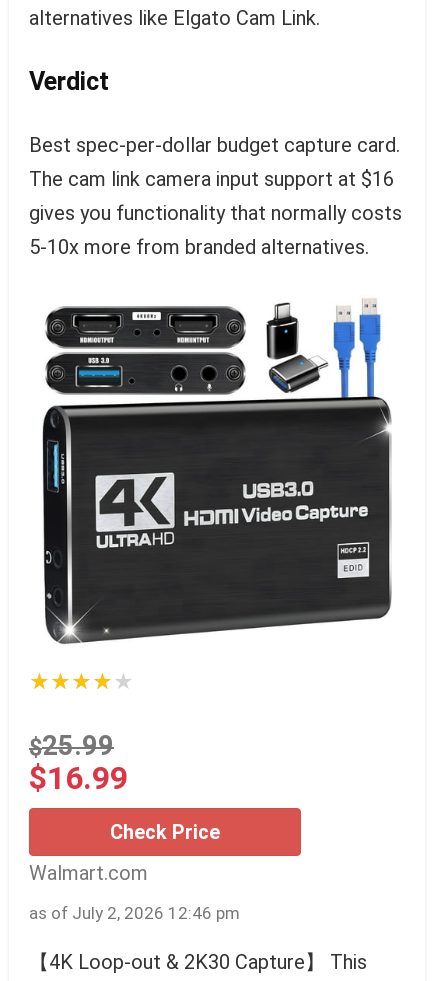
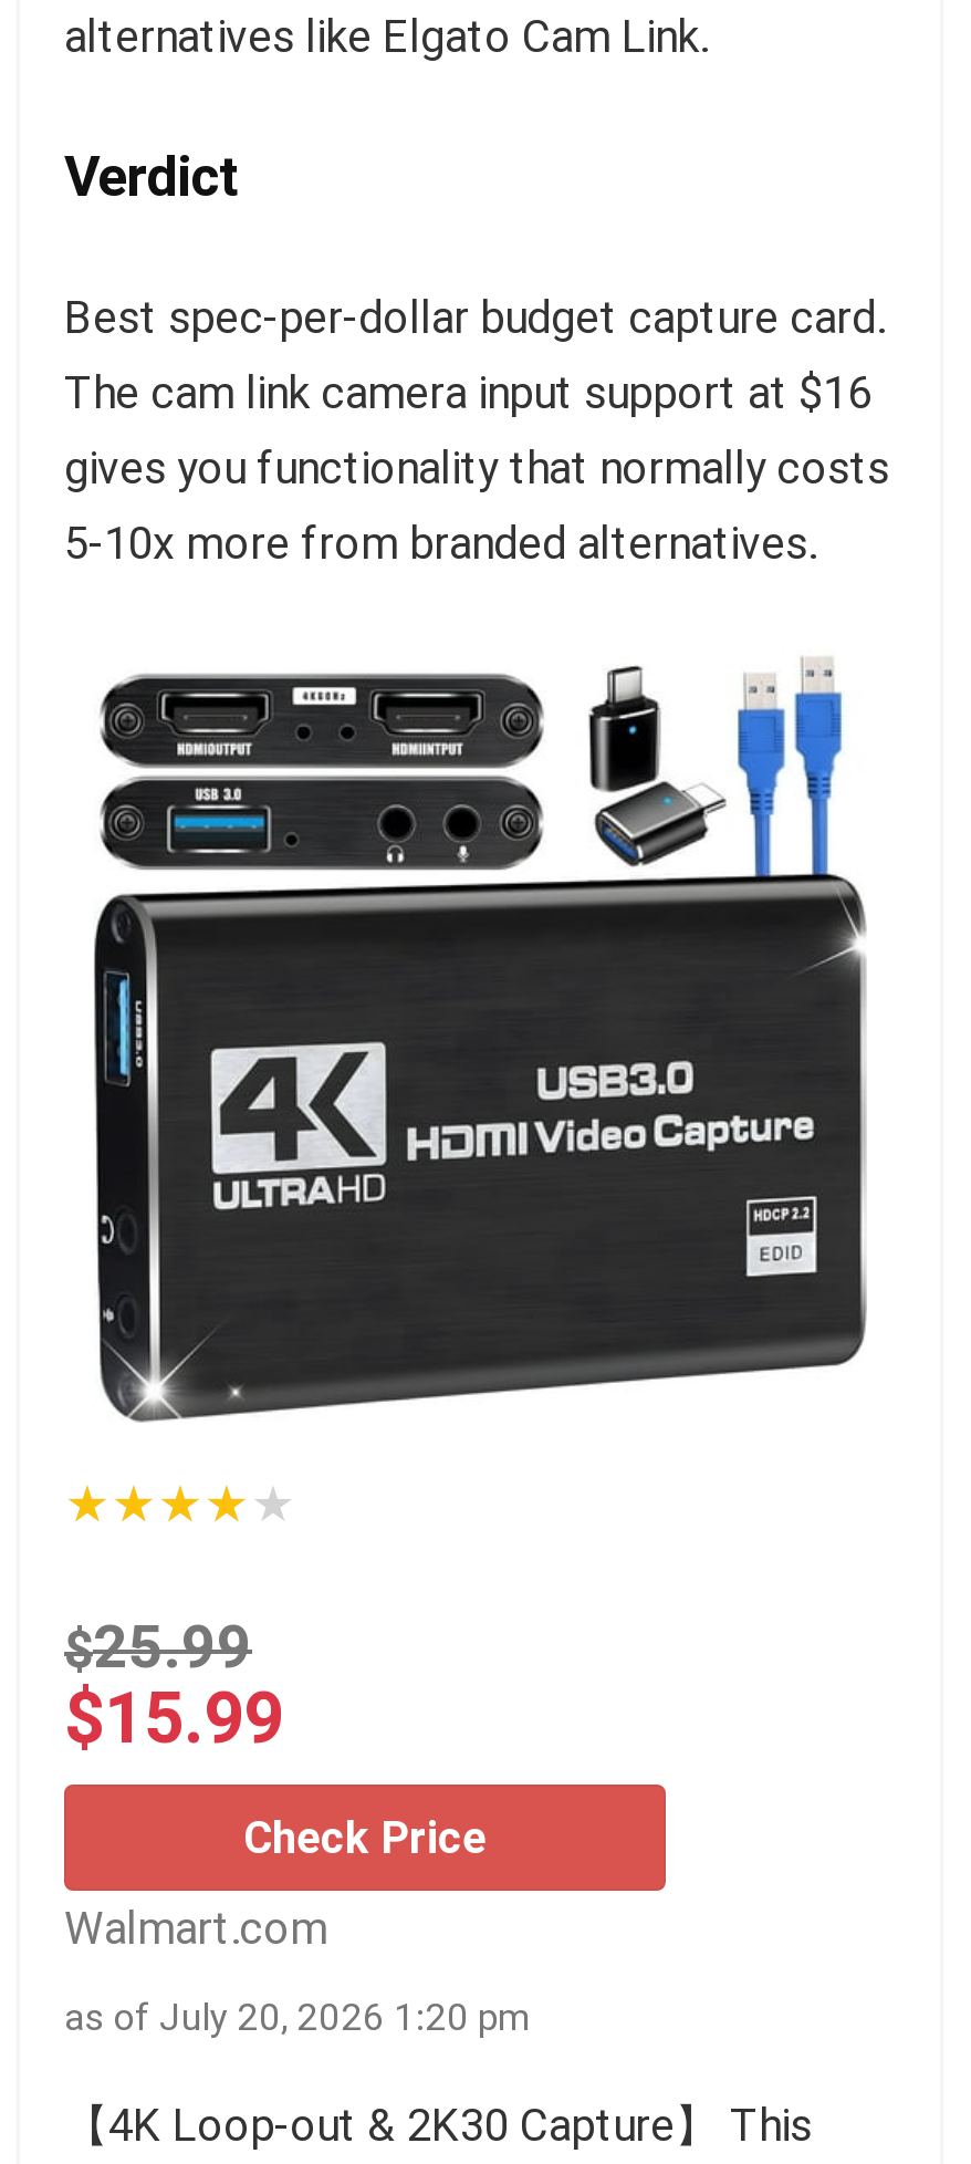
[29,759,128,797] $16.99 -> [64,1677,283,1761] $15.99
[29,903,240,923] as of July 2, 2026 12:46 pm -> [64,1995,531,2040] as of July 20, 2026 1:20 pm

